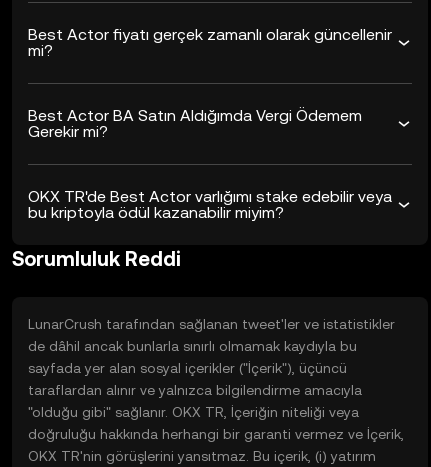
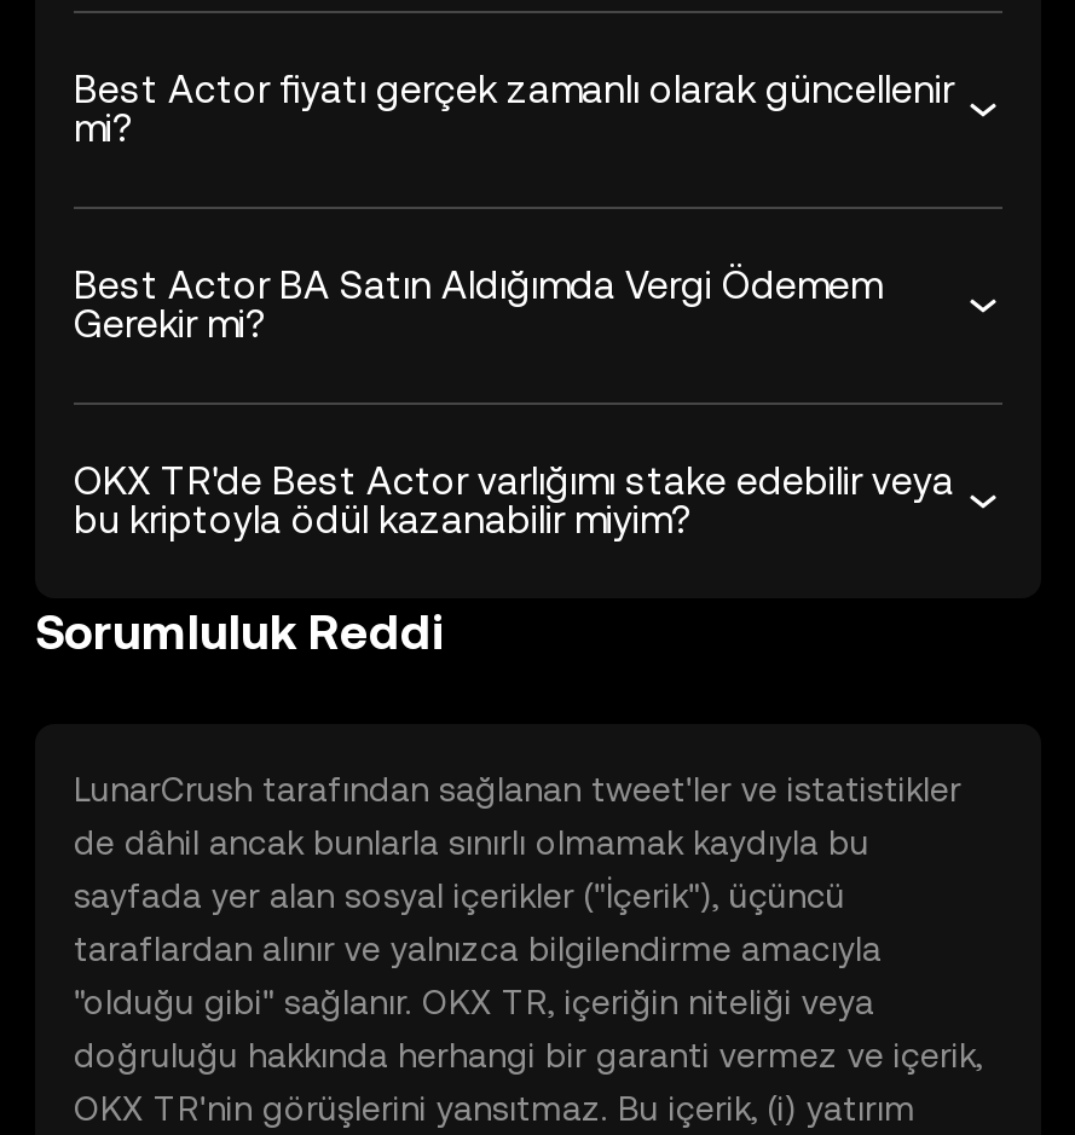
[28,404,359,420] "olduğu gibi" sağlanır. OKX TR, İçeriğin niteliği veya -> [74,983,874,1021] "olduğu gibi" sağlanır. OKX TR, içeriğin niteliği veya
[28,426,404,442] doğruluğu hakkında herhangi bir garanti vermez ve İçerik, -> [74,1036,983,1075] doğruluğu hakkında herhangi bir garanti vermez ve içerik,

